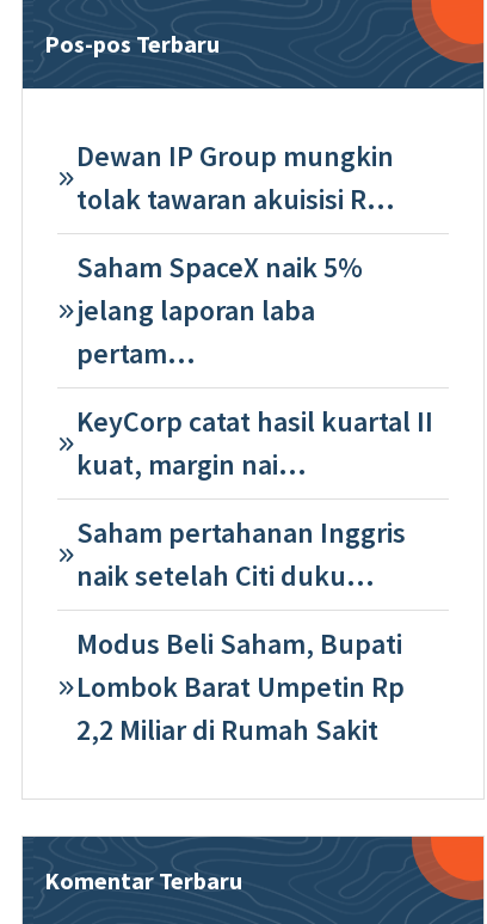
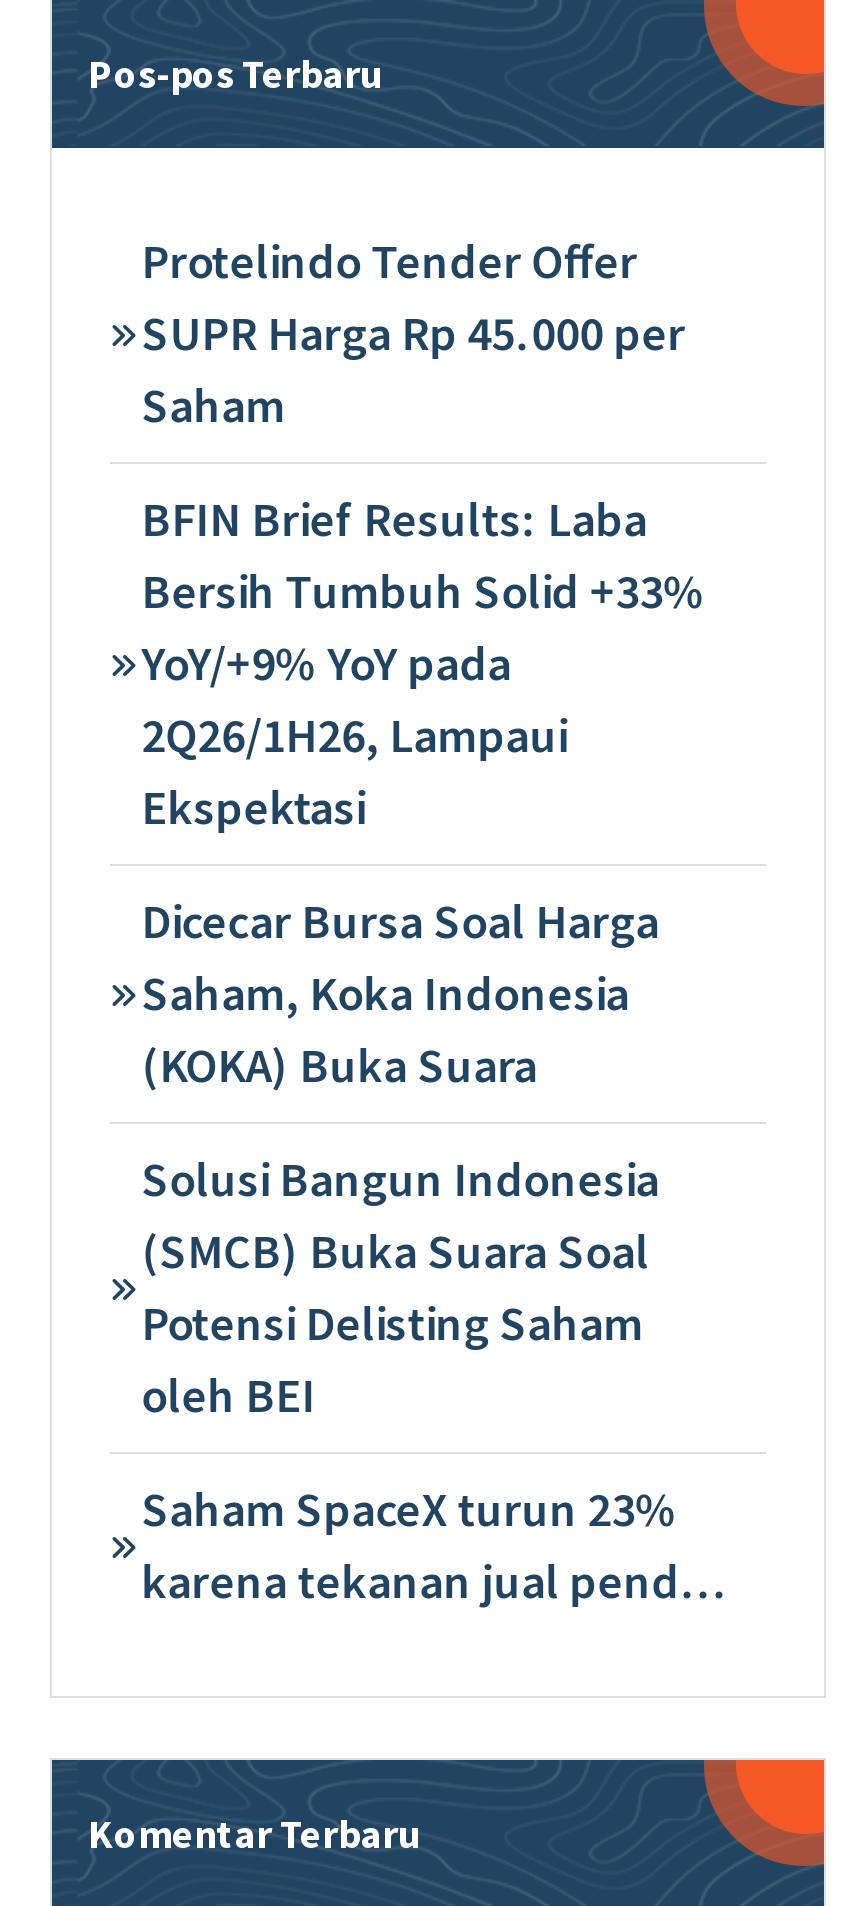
[76,137,395,217] Dewan IP Group mungkin | tolak tawaran akuisisi R… -> [142,230,686,436] Protelindo Tender Offer | SUPR Harga Rp 45.000 per | Saham
[76,248,363,372] Saham SpaceX naik 5% | jelang laporan laba | pertam… -> [142,488,706,838] BFIN Brief Results: Laba | Bersih Tumbuh Solid +33% | YoY/+9% YoY pada | 2Q26/1H26, Lampaui | Ekspektasi
[76,403,433,483] KeyCorp catat hasil kuartal II | kuat, margin nai… -> [142,890,660,1096] Dicecar Bursa Soal Harga | Saham, Koka Indonesia | (KOKA) Buka Suara
[76,514,406,594] Saham pertahanan Inggris | naik setelah Citi duku… -> [142,1148,660,1426] Solusi Bangun Indonesia | (SMCB) Buka Suara Soal | Potensi Delisting Saham | oleh BEI
[76,625,404,748] Modus Beli Saham, Bupati | Lombok Barat Umpetin Rp | 2,2 Miliar di Rumah Sakit -> [142,1478,728,1612] Saham SpaceX turun 23% | karena tekanan jual pend…

